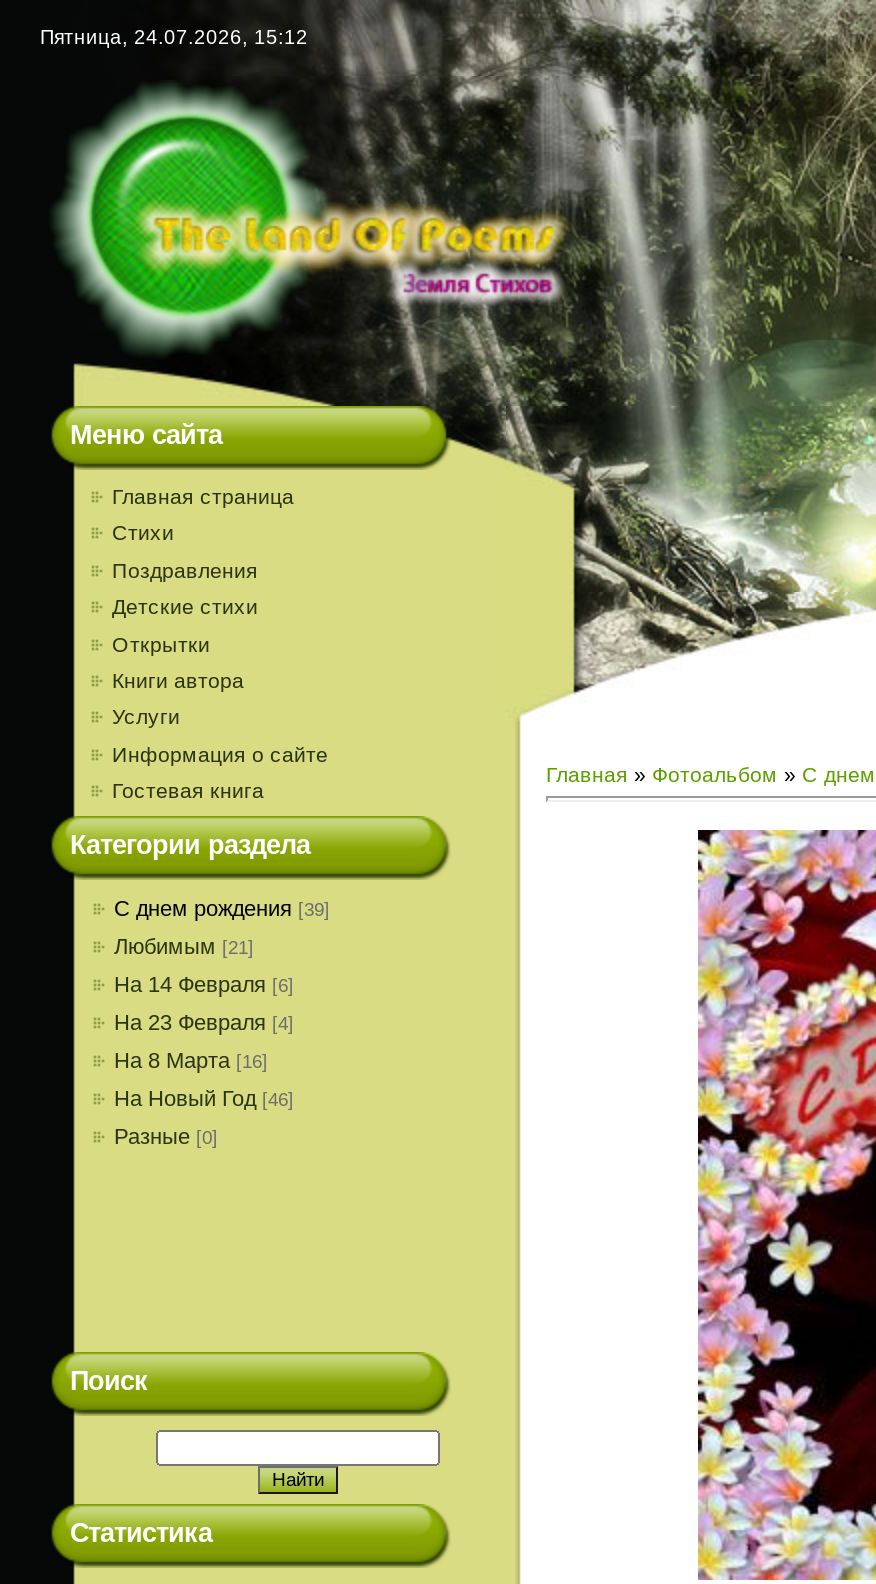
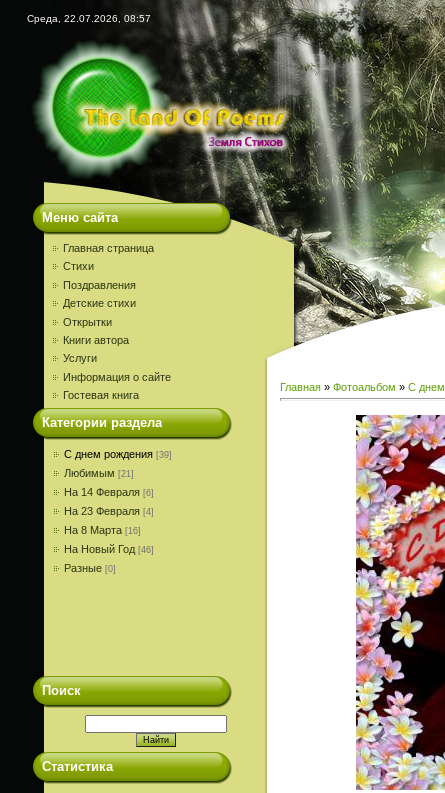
[40,26,308,48] Пятница, 24.07.2026, 15:12 -> [27,13,151,24] Среда, 22.07.2026, 08:57

